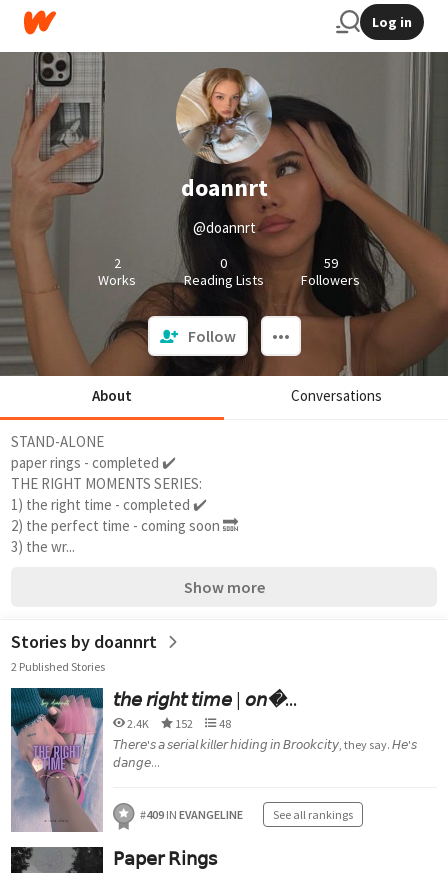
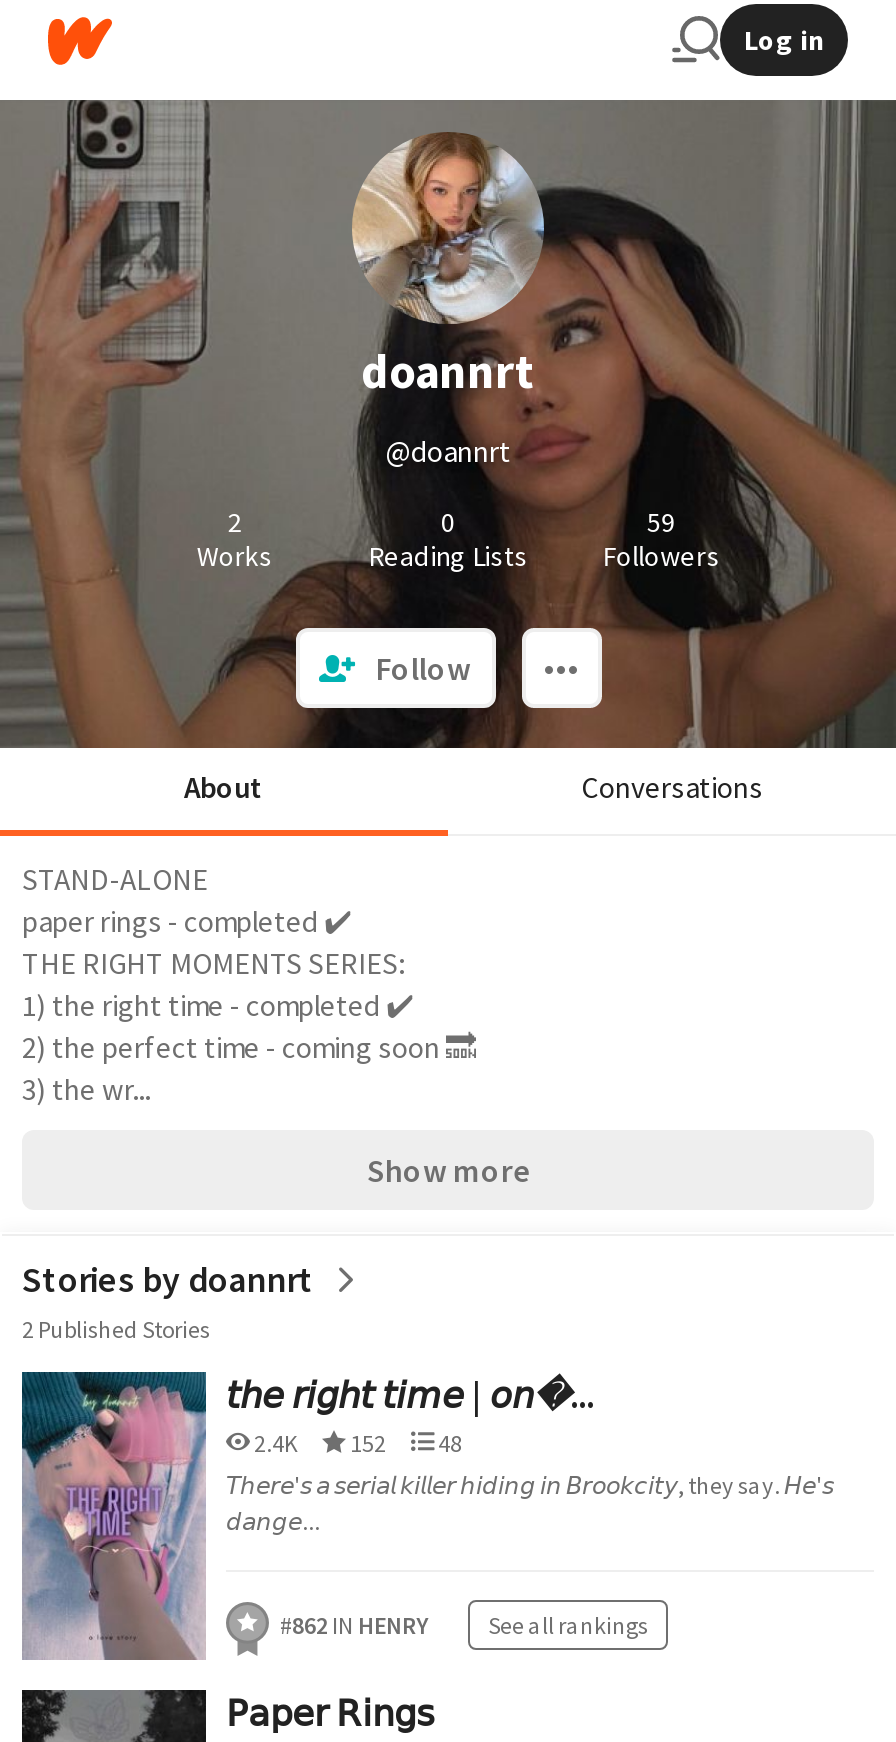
[140,807,243,822] #409 IN EVANGELINE -> [280,1610,428,1640] #862 IN HENRY

